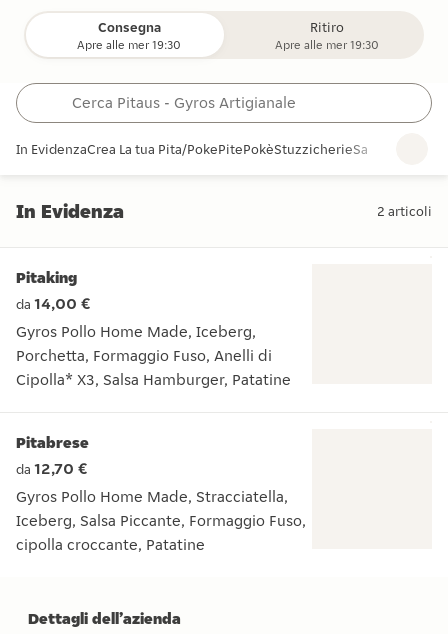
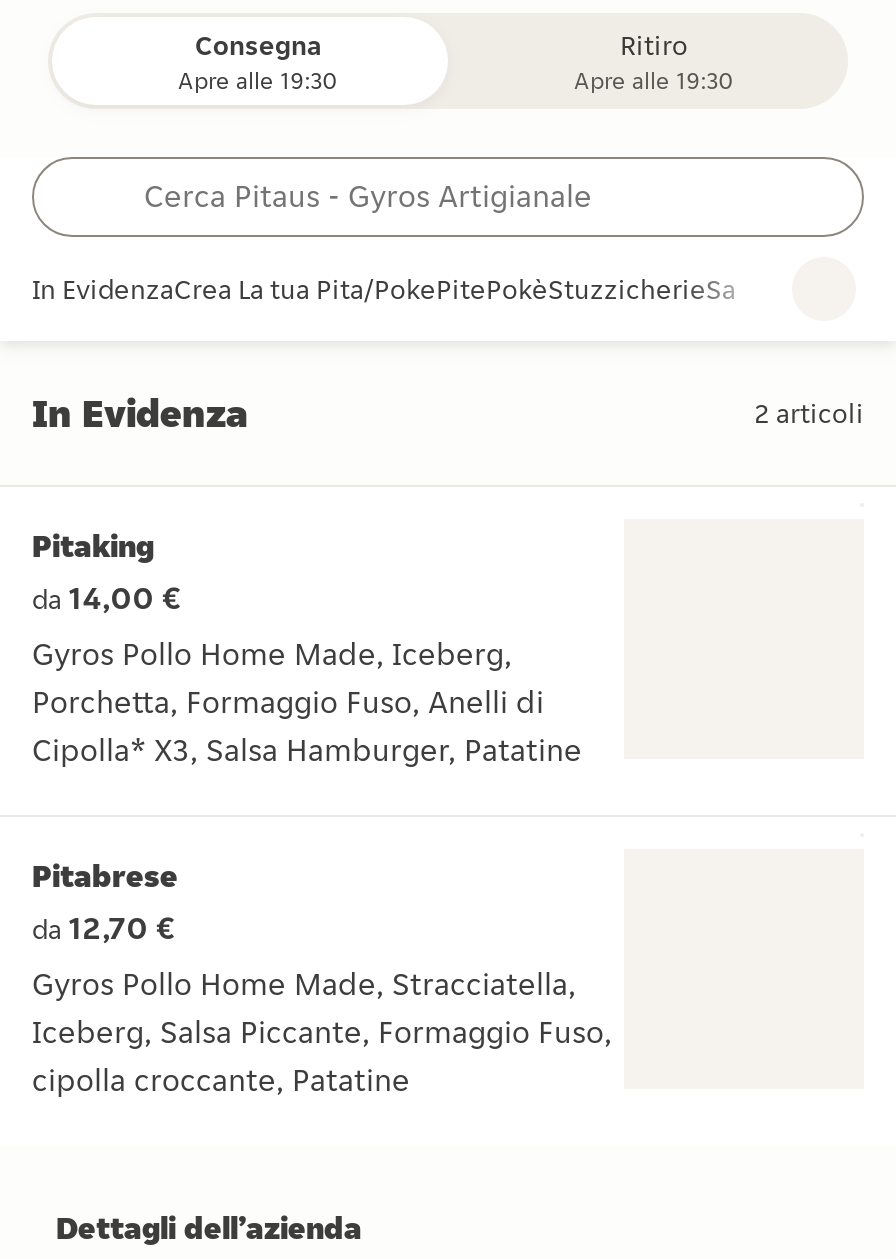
[77,37,181,52] Apre alle mer 19:30 -> [178,65,338,95] Apre alle 19:30
[275,37,379,52] Apre alle mer 19:30 -> [574,65,734,95] Apre alle 19:30

